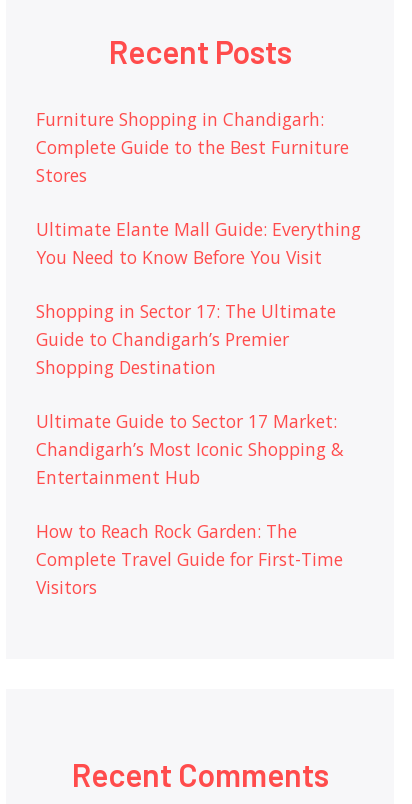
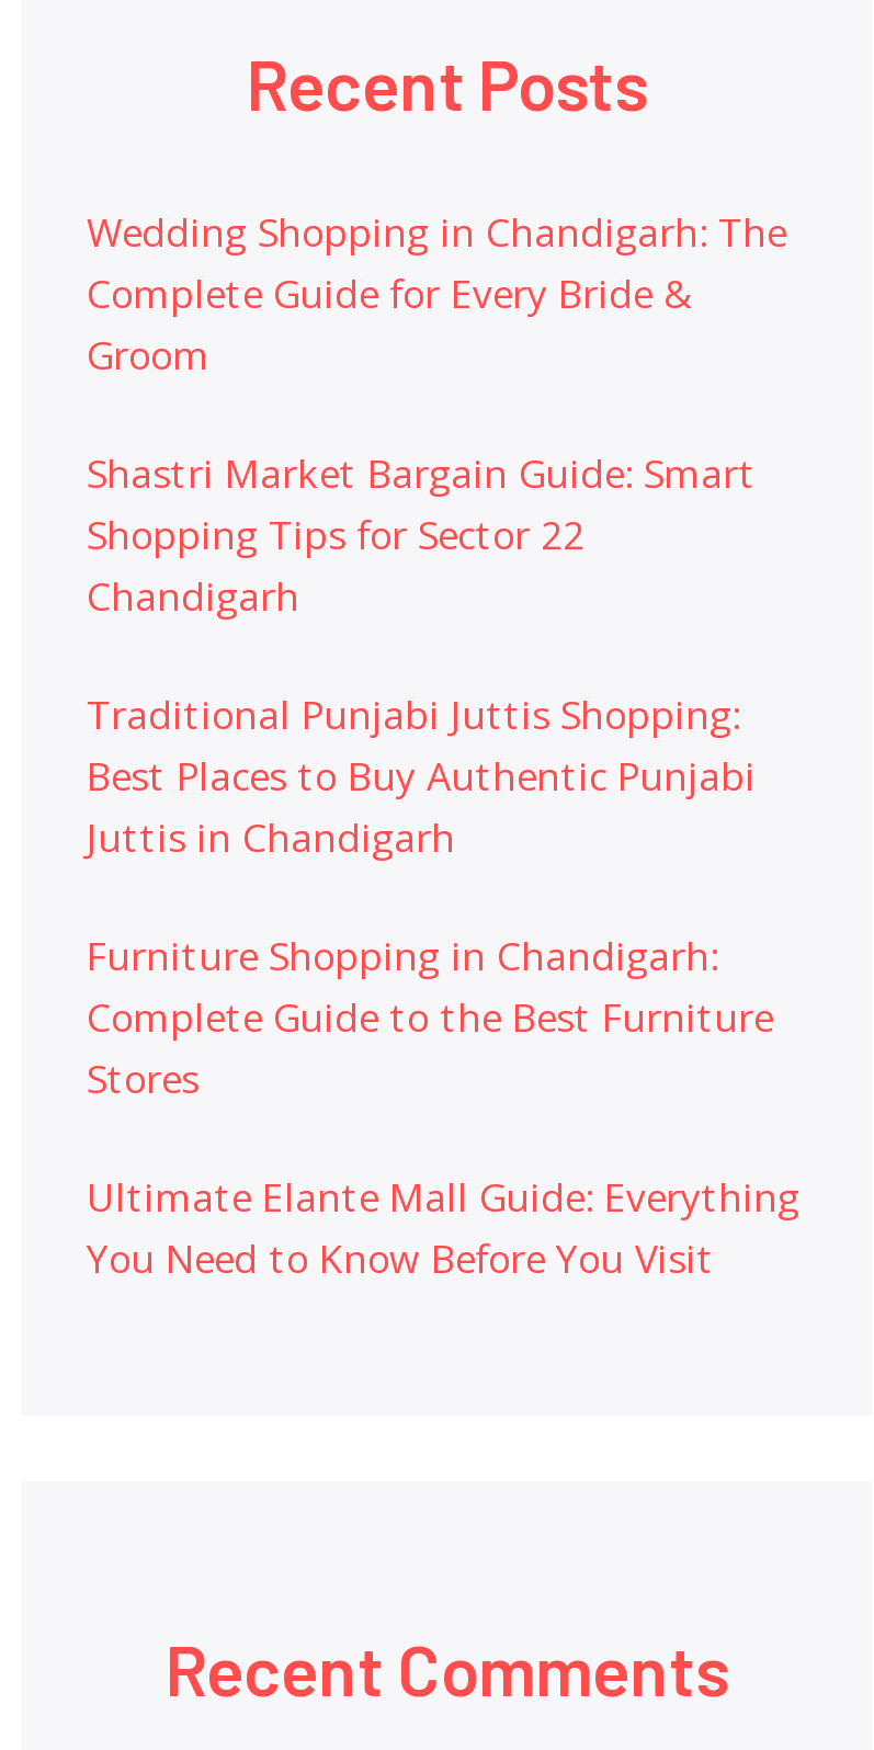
none -> [87,205,786,863] Wedding Shopping in Chandigarh: The | Complete Guide for Every Bride & | Groom | Shastri Market Bargain Guide: Smart | Shopping Tips for Sector 22 | Chandigarh | Traditional Punjabi Juttis Shopping: | Best Places to Buy Authentic Punjabi | Juttis in Chandigarh
moved [36,107,361,269] -> [87,929,799,1284]: Furniture Shopping in Chandigarh: | Complete Guide to the Best Furniture | Stores | Ultimate Elante Mall Guide: Everything | You Need to Know Before You Visit
[36,299,344,599] Shopping in Sector 17: The Ultimate | Guide to Chandigarh’s Premier | Shopping Destination | Ultimate Guide to Sector 17 Market: | Chandigarh’s Most Iconic Shopping & | Entertainment Hub | How to Reach Rock Garden: The | Complete Travel Guide for First-Time | Visitors -> none

